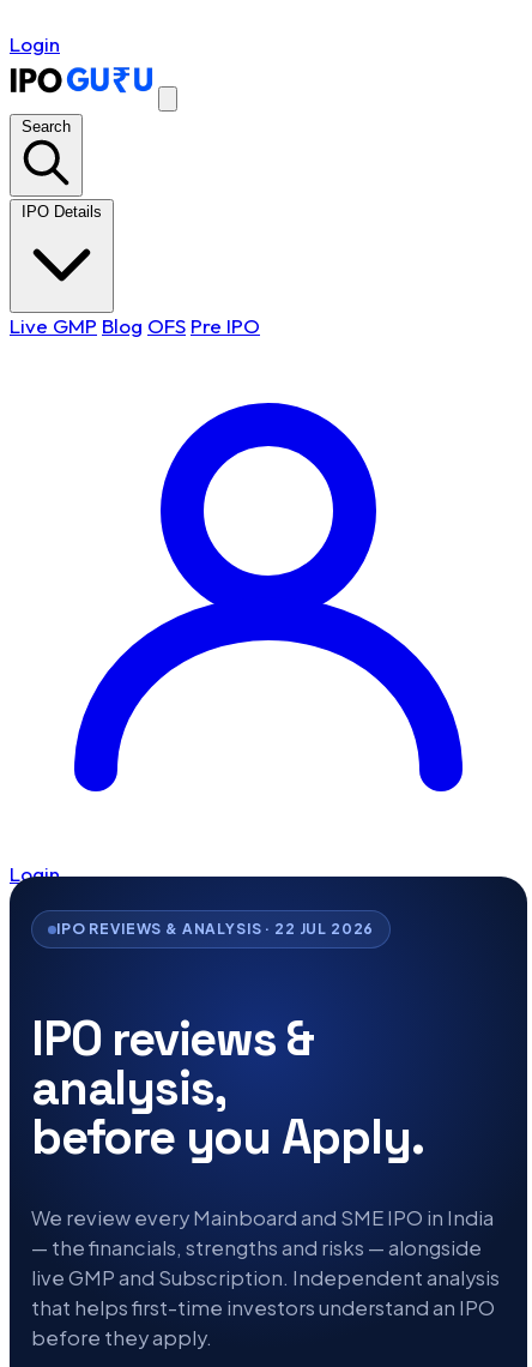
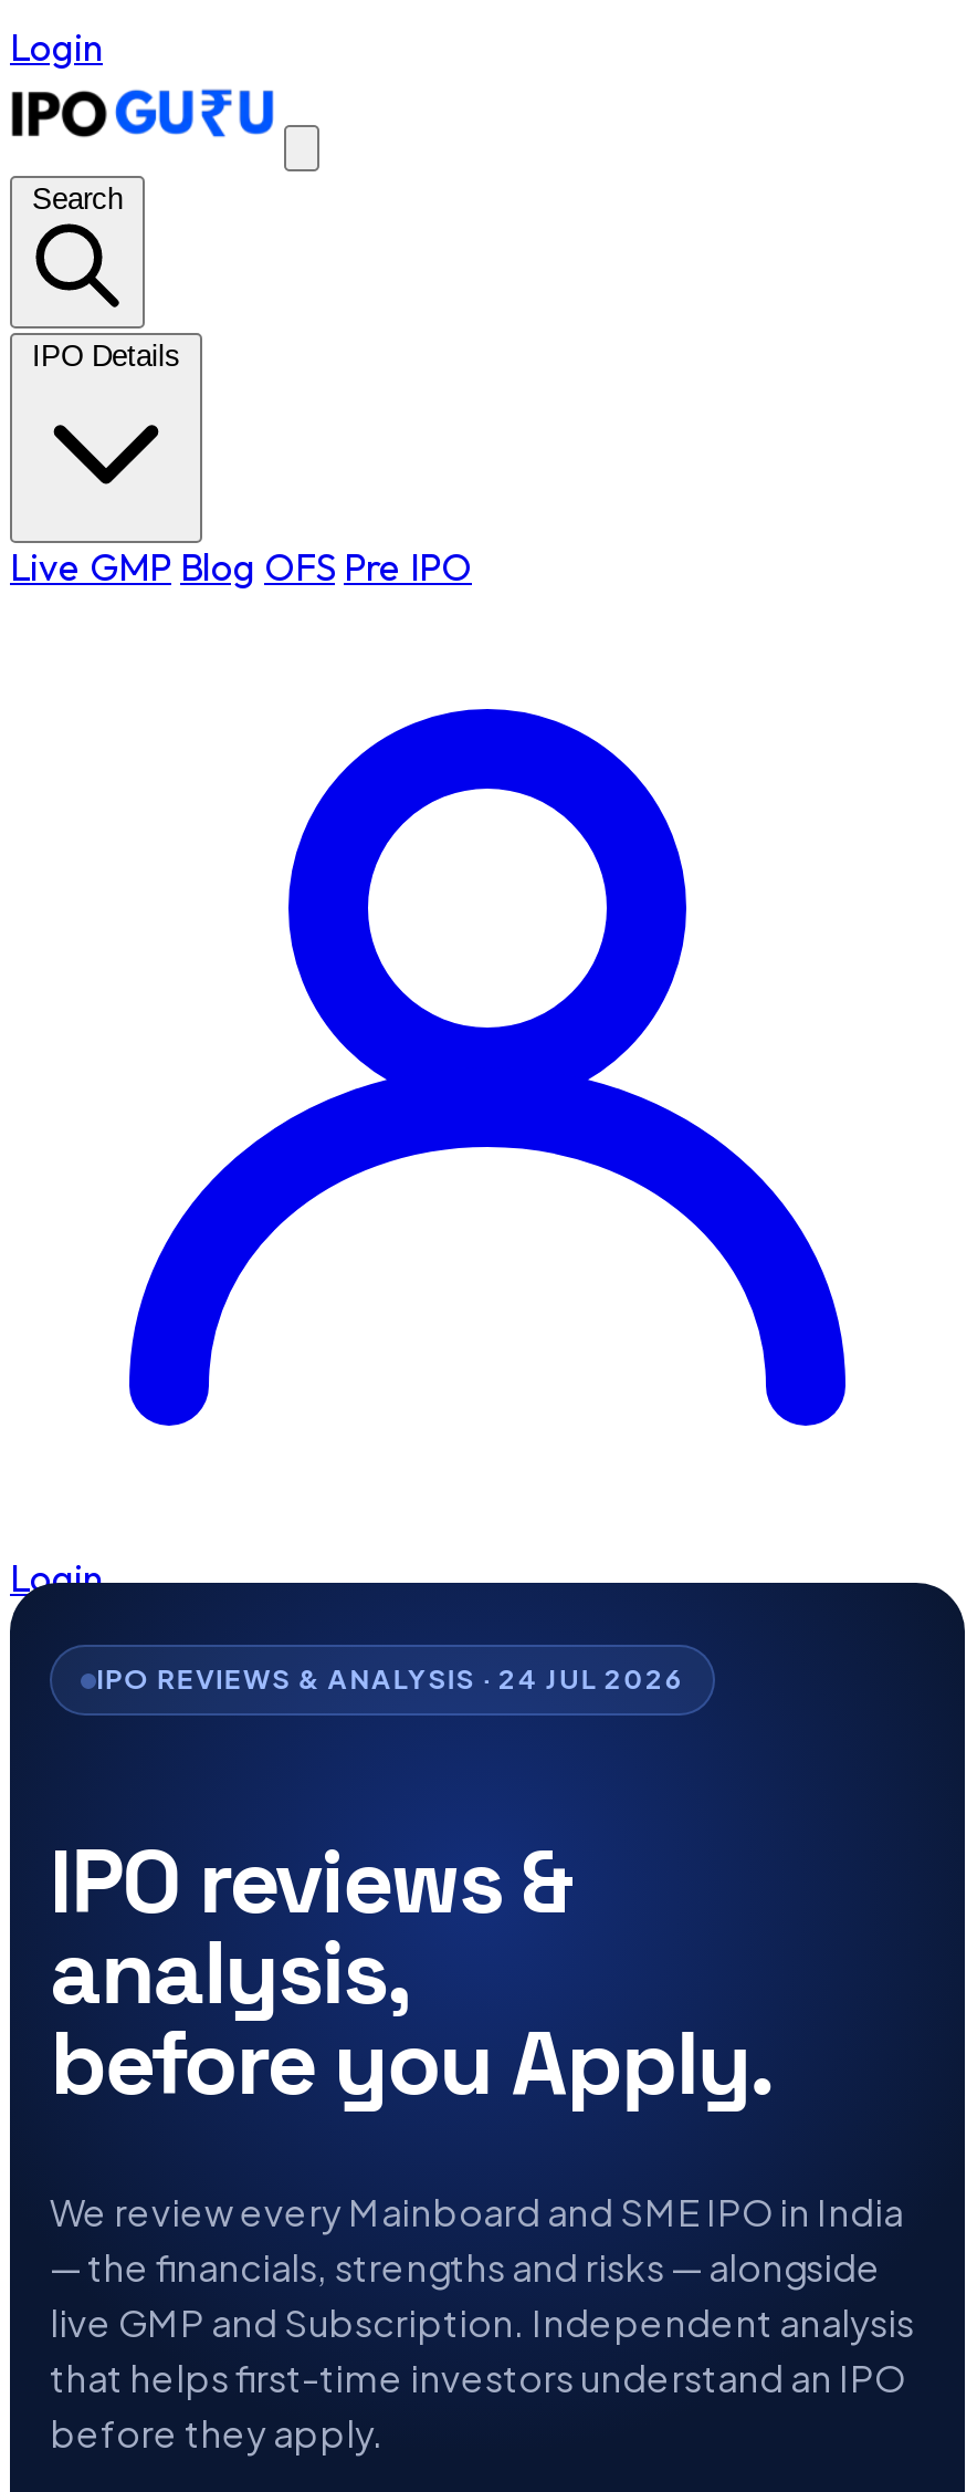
[56,920,374,938] IPO REVIEWS & ANALYSIS · 22 JUL 2026 -> [96,1662,685,1696] IPO REVIEWS & ANALYSIS · 24 JUL 2026

